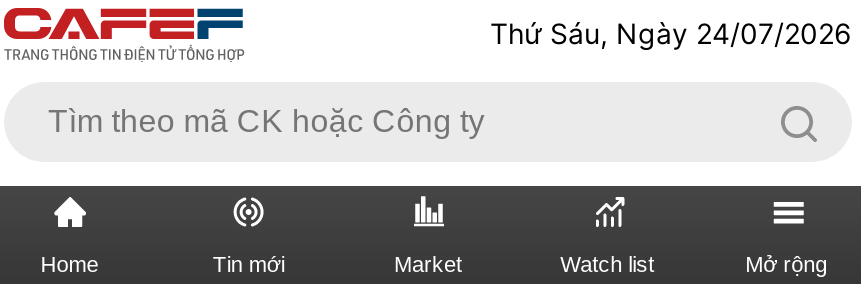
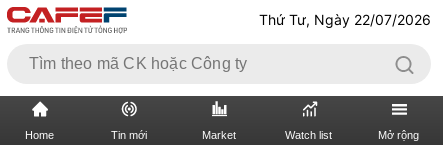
[490,16,852,50] Thứ Sáu, Ngày 24/07/2026 -> [259,11,431,28] Thứ Tư, Ngày 22/07/2026

